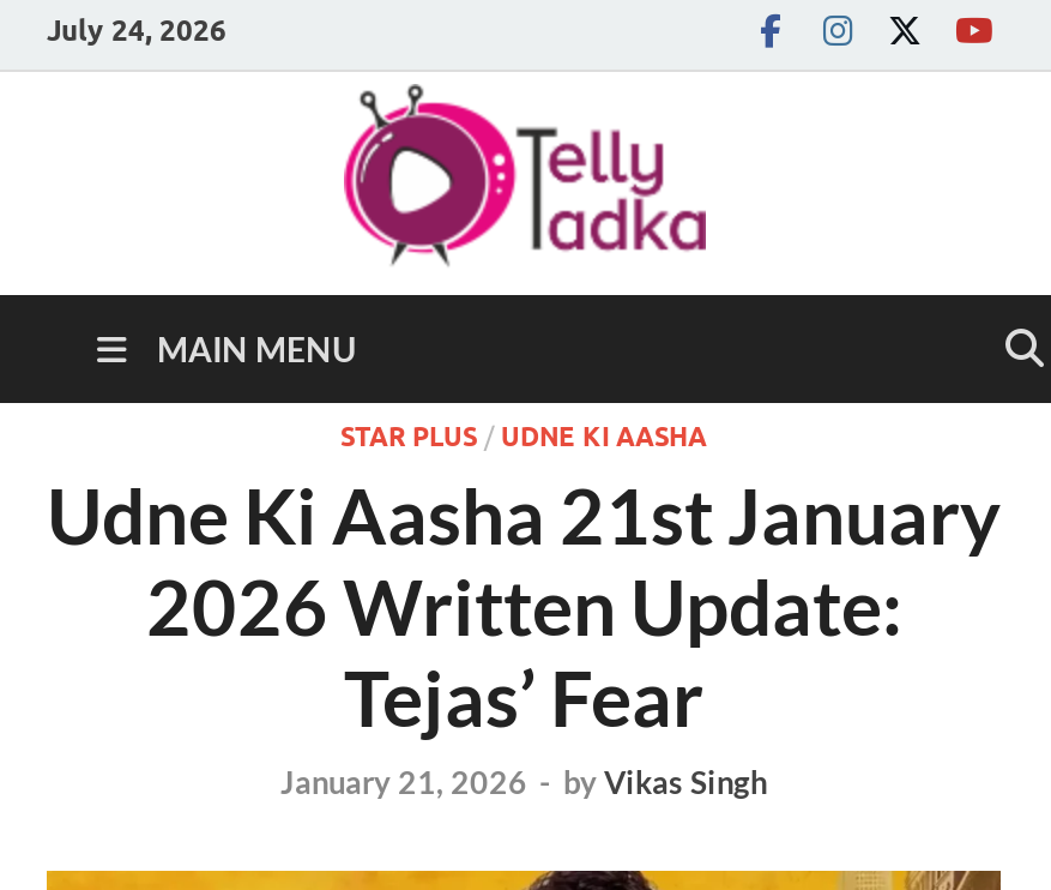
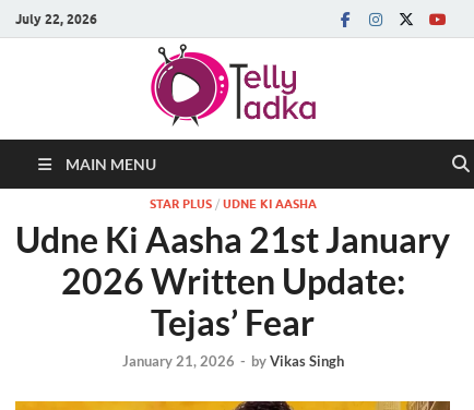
[47,11,226,47] July 24, 2026 -> [15,10,97,27] July 22, 2026

